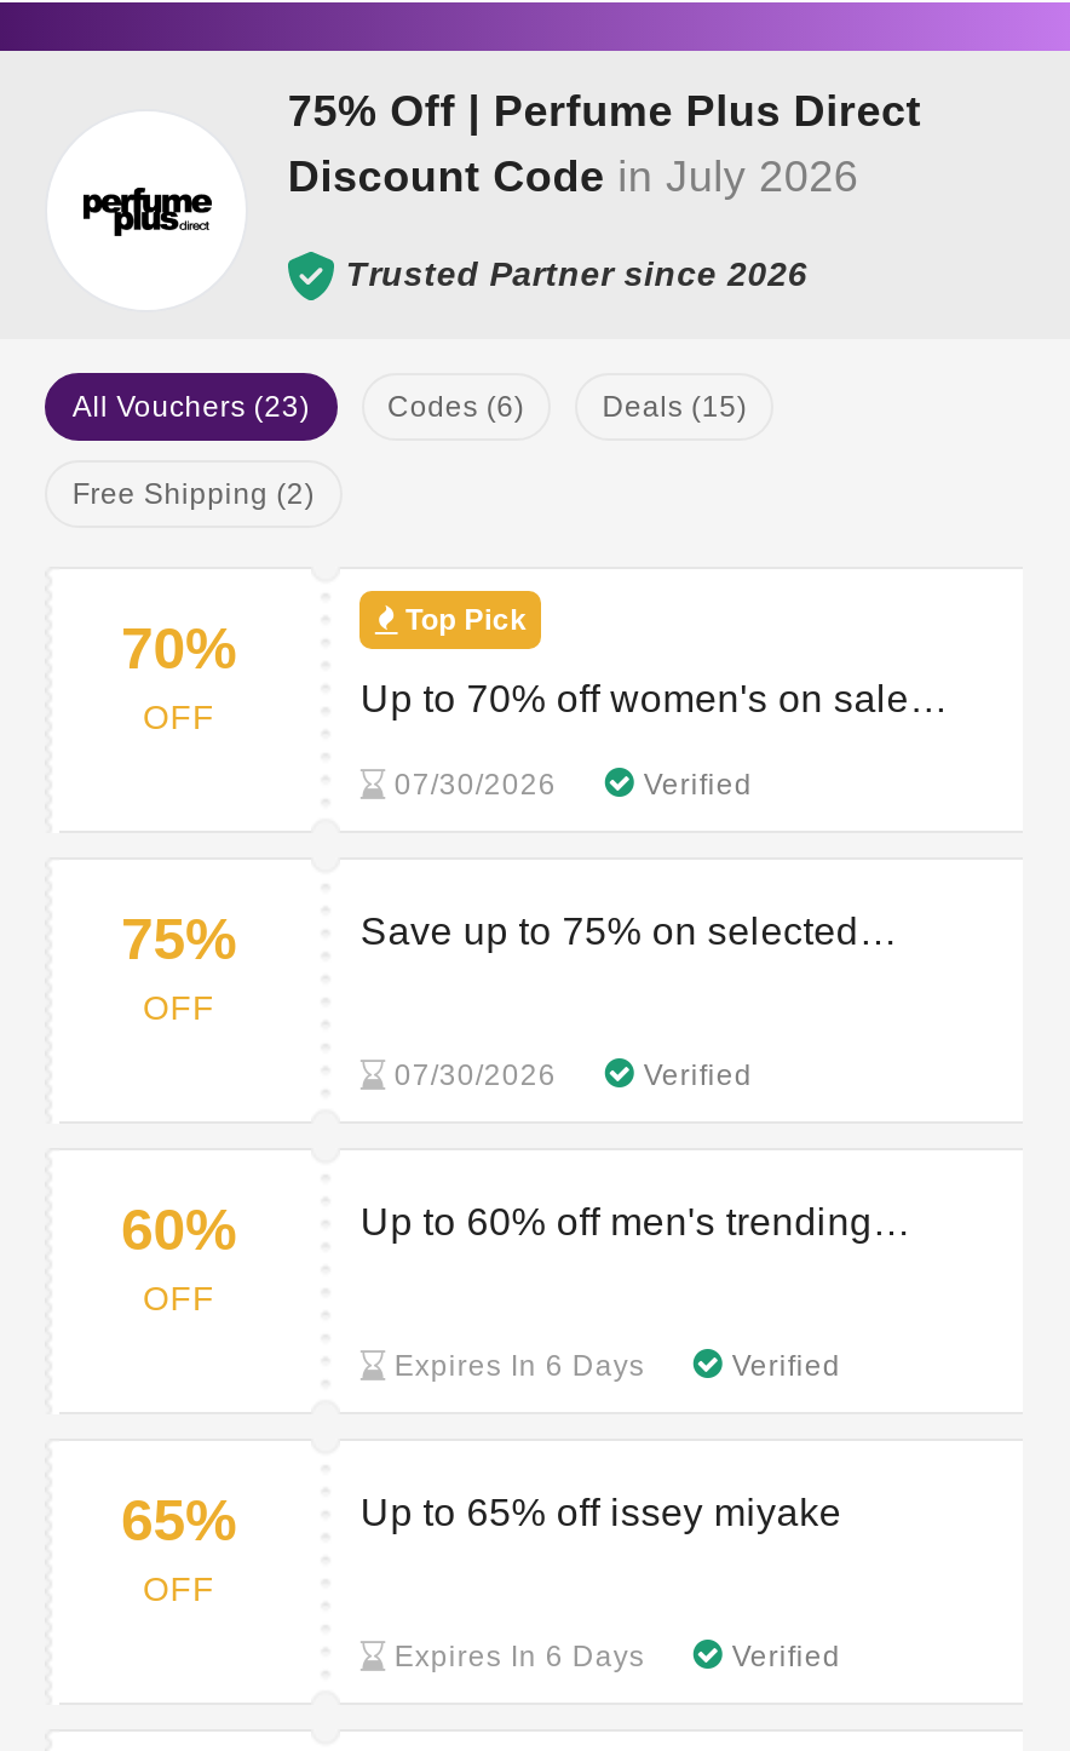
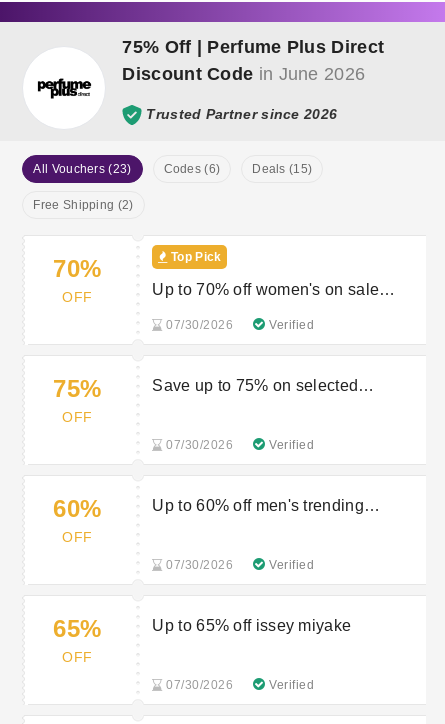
[288,153,859,201] Discount Code in July 2026 -> [122,64,365,84] Discount Code in June 2026
[386,1349,645,1383] Expires In 6 Days -> [163,558,233,572] 07/30/2026
[386,1640,645,1674] Expires In 6 Days -> [163,678,233,692] 07/30/2026

